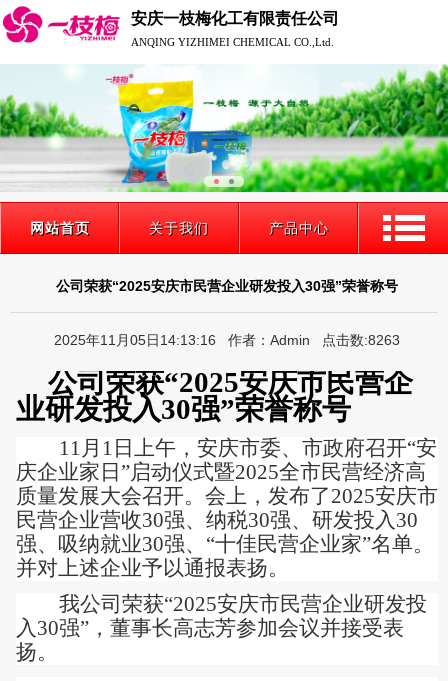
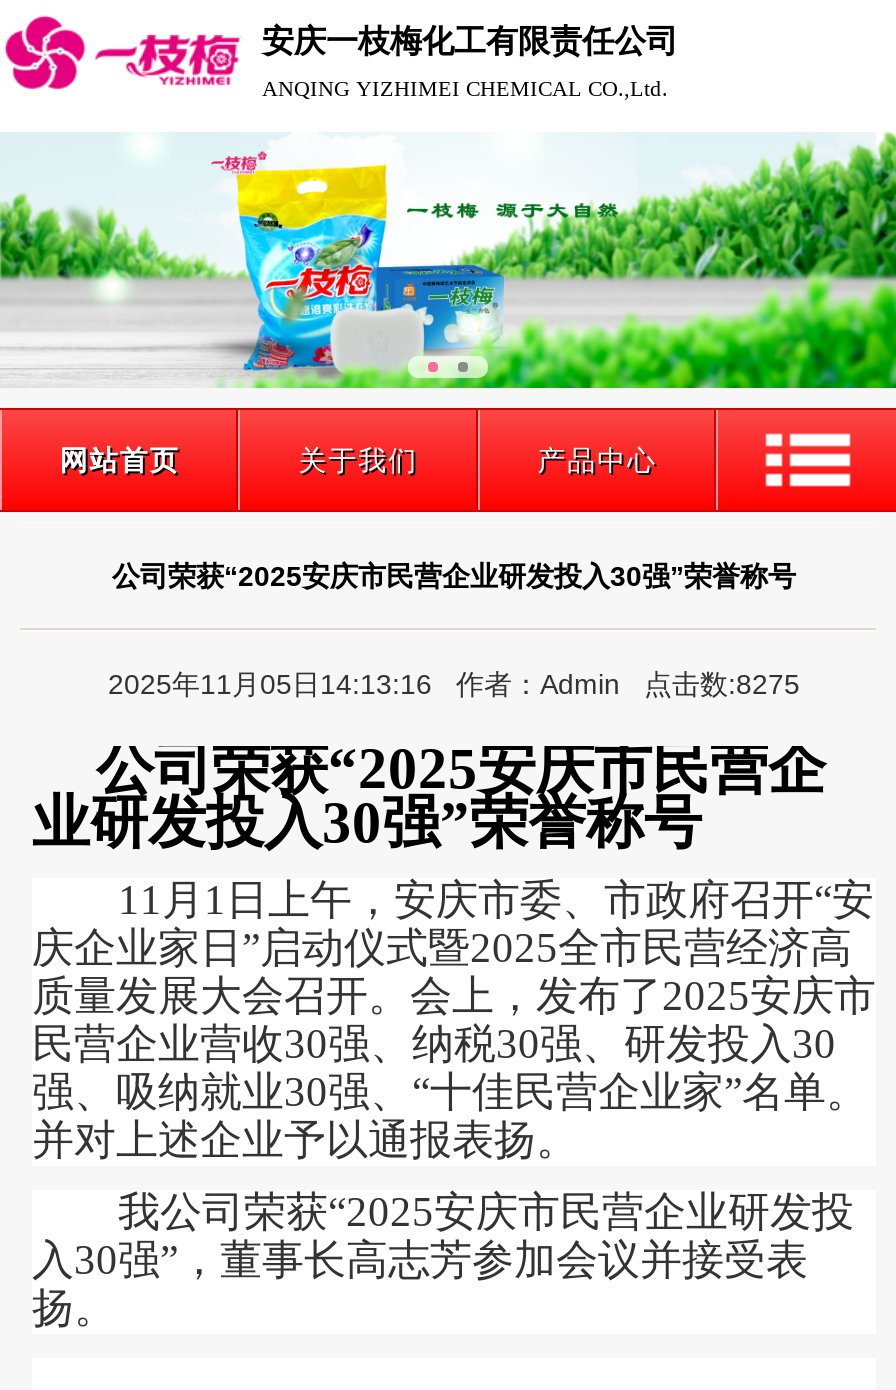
[54,332,400,348] 2025年11月05日14:13:16 作者：Admin 点击数:8263 -> [108,668,800,700] 2025年11月05日14:13:16 作者：Admin 点击数:8275

